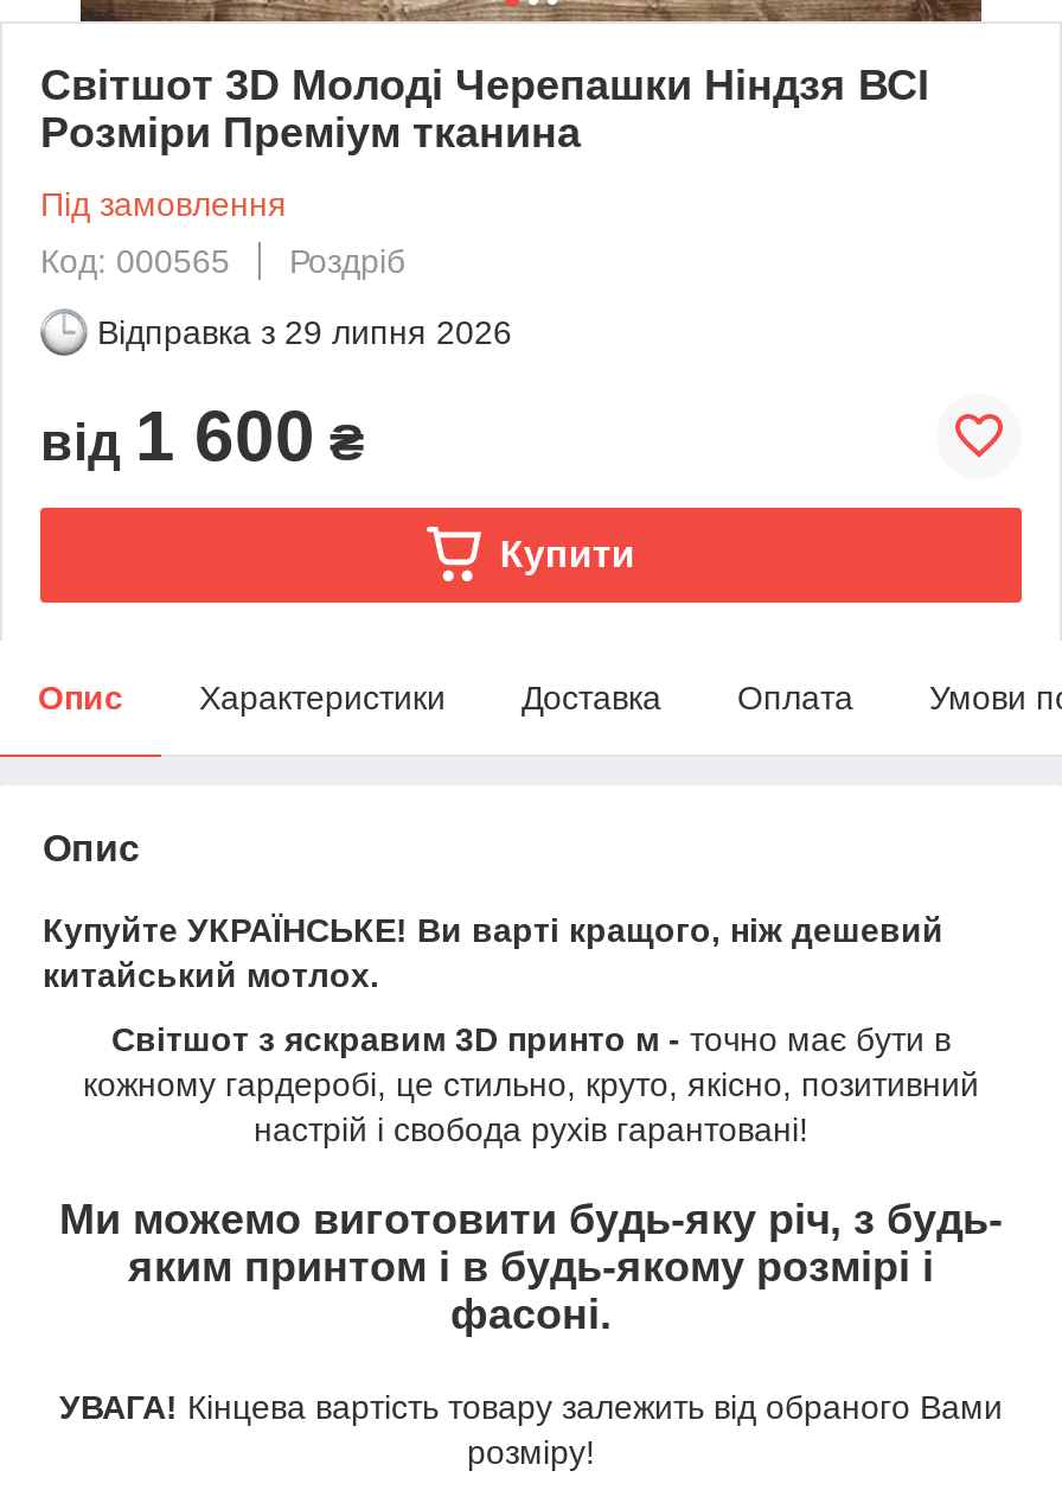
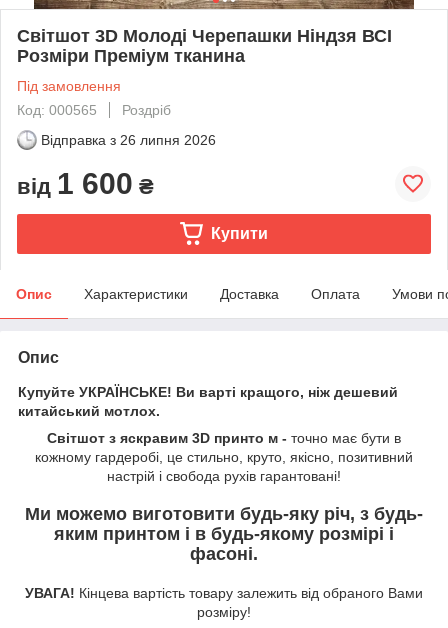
[97,313,512,351] Відправка з 29 липня 2026 -> [41,132,216,148] Відправка з 26 липня 2026

